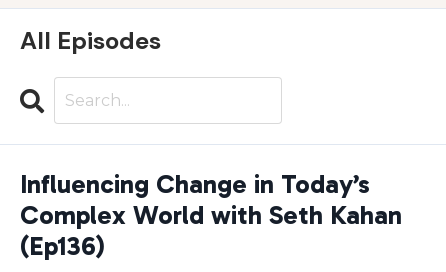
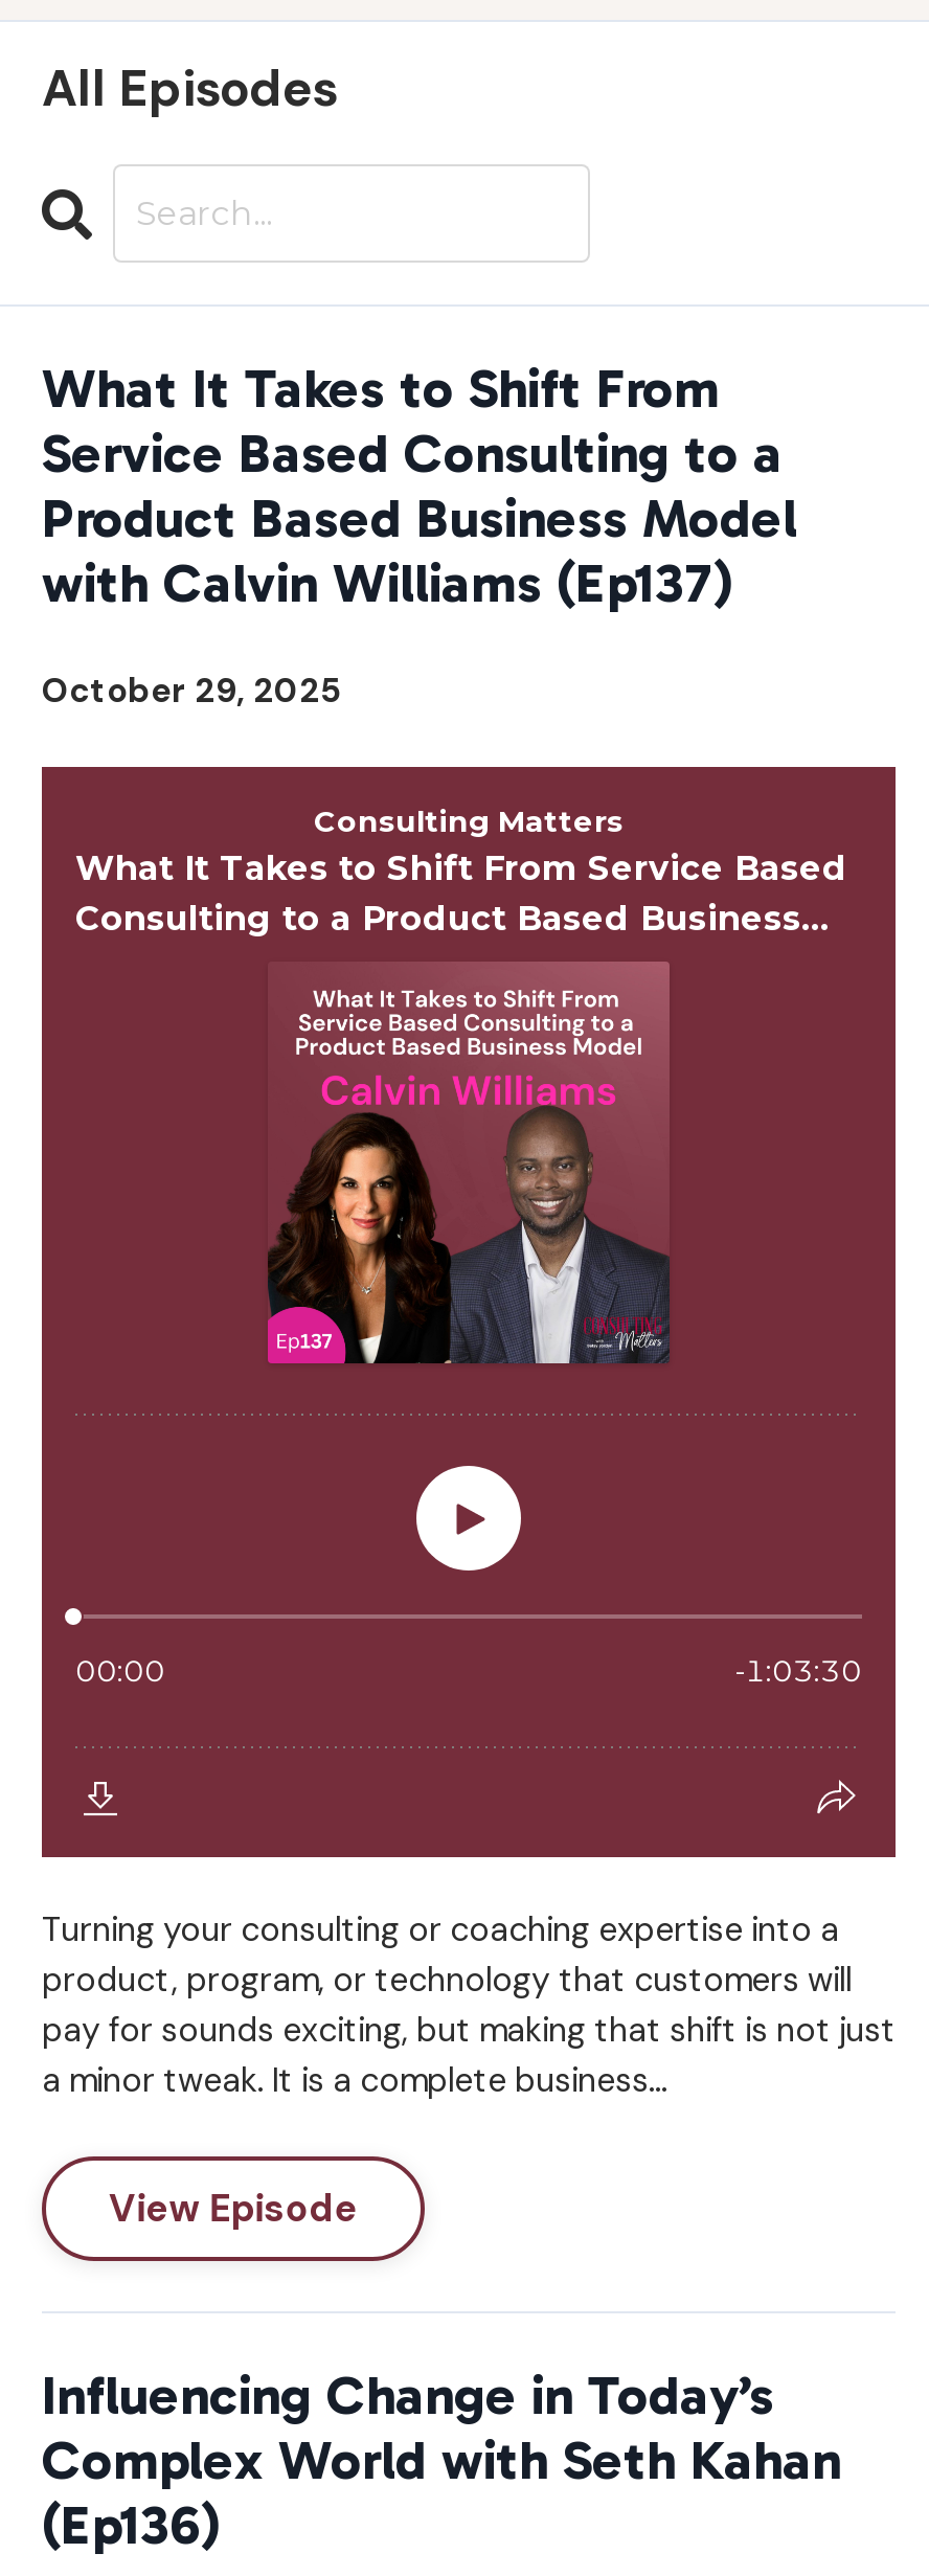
none -> [40,765,898,2234] [image] | Turning your consulting or coaching expertise into a | product, program, or technology that customers will | pay for sounds exciting, but making that shift is not just | a minor tweak. It is a complete business... | View Episode
none -> [42,358,797,714] What It Takes to Shift From | Service Based Consulting to a | Product Based Business Model | with Calvin Williams (Ep137) | October 29, 2025

